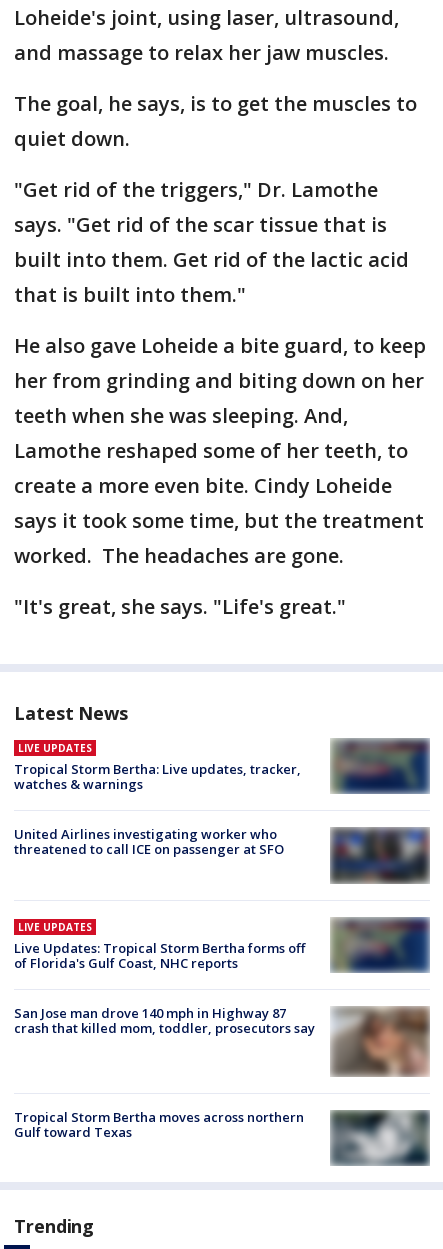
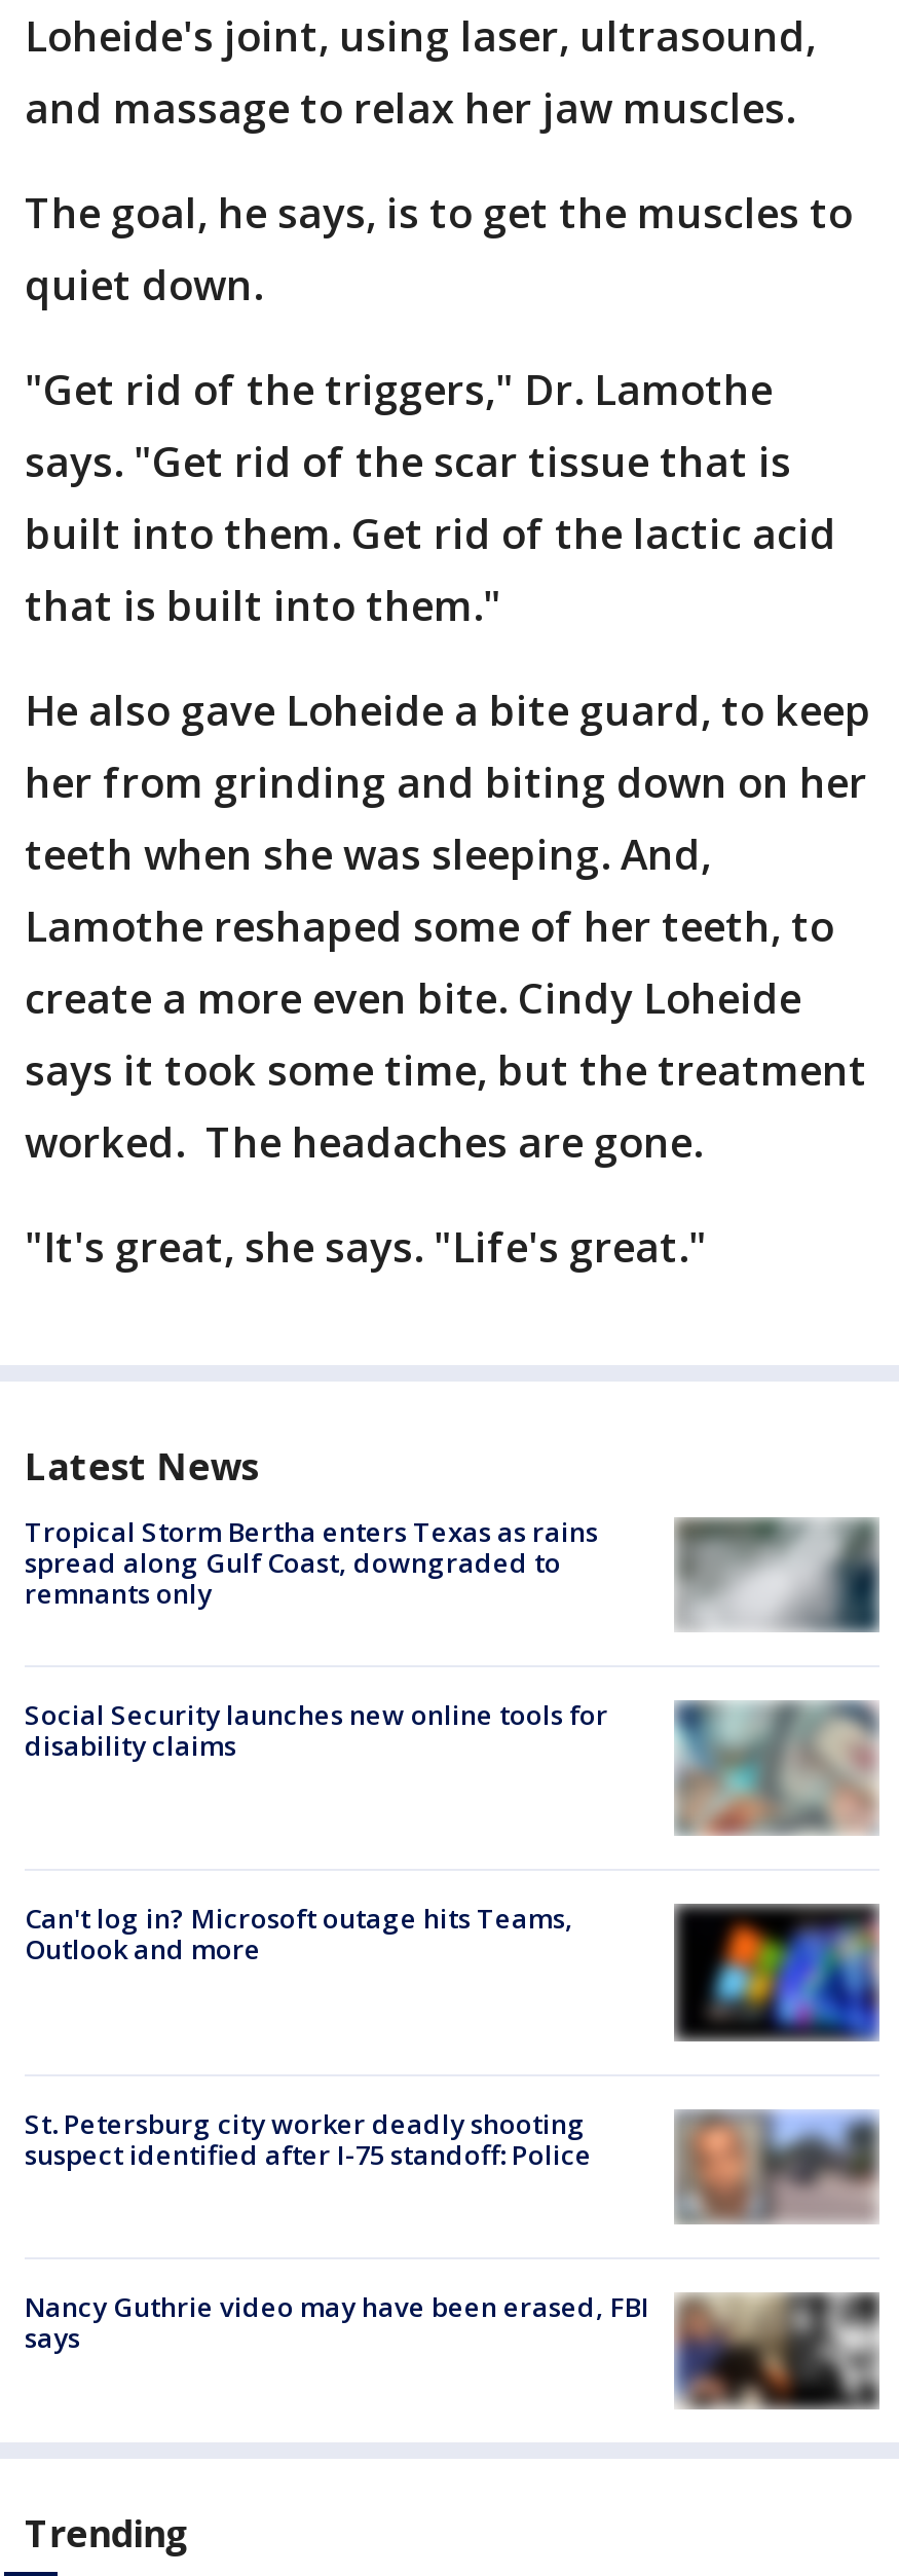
[14,739,429,795] [image] | LIVE UPDATES | Tropical Storm Bertha: Live updates, tracker, | watches & warnings -> [25,1513,879,1632] [image] | Tropical Storm Bertha enters Texas as rains | spread along Gulf Coast, downgraded to | remnants only
[14,825,284,858] United Airlines investigating worker who | threatened to call ICE on passenger at SFO -> [25,1697,608,1764] Social Security launches new online tools for | disability claims
[330,828,430,887] [image] -> [674,1700,877,1836] [image]
[14,919,305,971] LIVE UPDATES | Live Updates: Tropical Storm Bertha forms off | of Florida's Gulf Coast, NHC reports -> [25,1901,573,1968] Can't log in? Microsoft outage hits Teams, | Outlook and more
[330,916,430,988] [image] -> [672,1896,882,2041] [image]
[14,1004,315,1037] San Jose man drove 140 mph in Highway 87 | crash that killed mom, toddler, prosecutors say -> [25,2105,592,2173] St. Petersburg city worker deadly shooting | suspect identified after I-75 standoff: Police
[330,1005,431,1075] [image] -> [676,2078,879,2220] [image]
[14,1108,429,1166] [image] | Tropical Storm Bertha moves across northern | Gulf toward Texas -> [25,2289,877,2409] [image] | Nancy Guthrie video may have been erased, FBI | says

